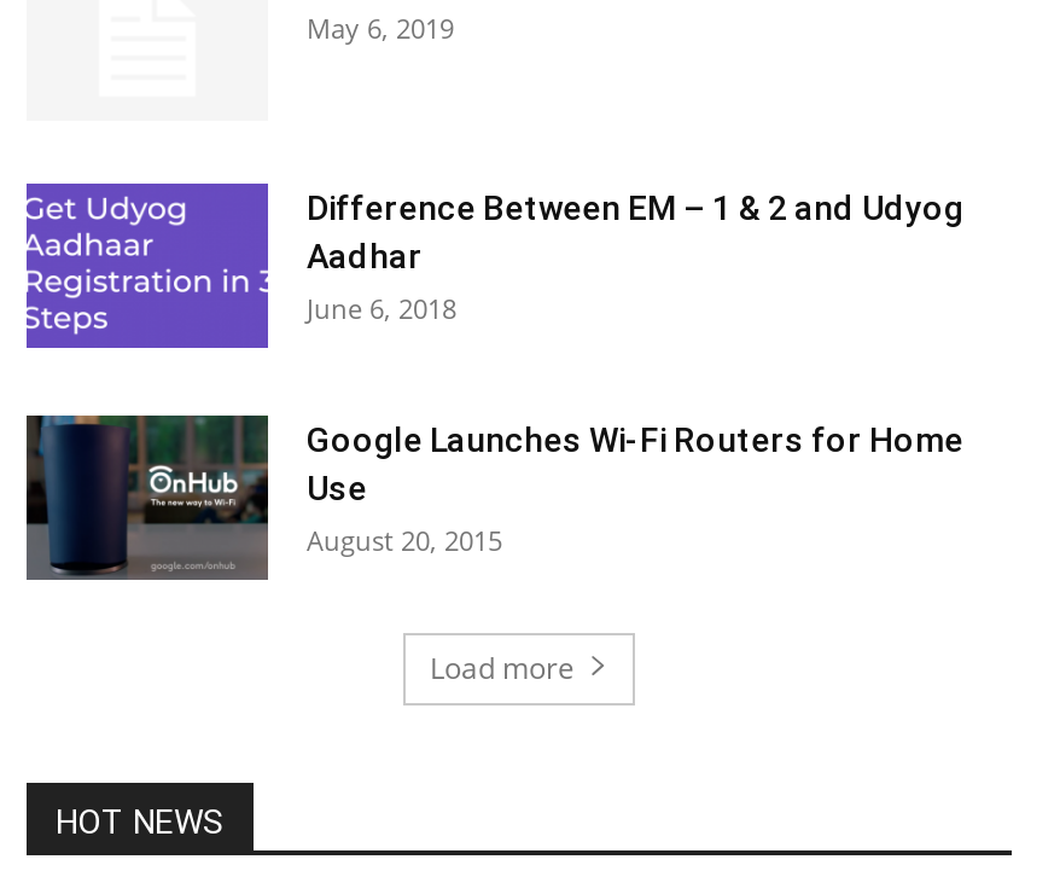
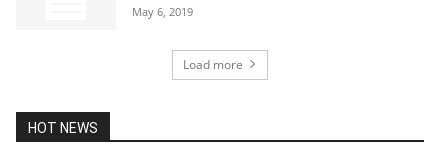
[24,181,963,557] [image] | Difference Between EM – 1 & 2 and Udyog | Aadhar | June 6, 2018 | Google Launches Wi-Fi Routers for Home | Use | August 20, 2015 -> none
[24,413,270,582] [image] -> none

